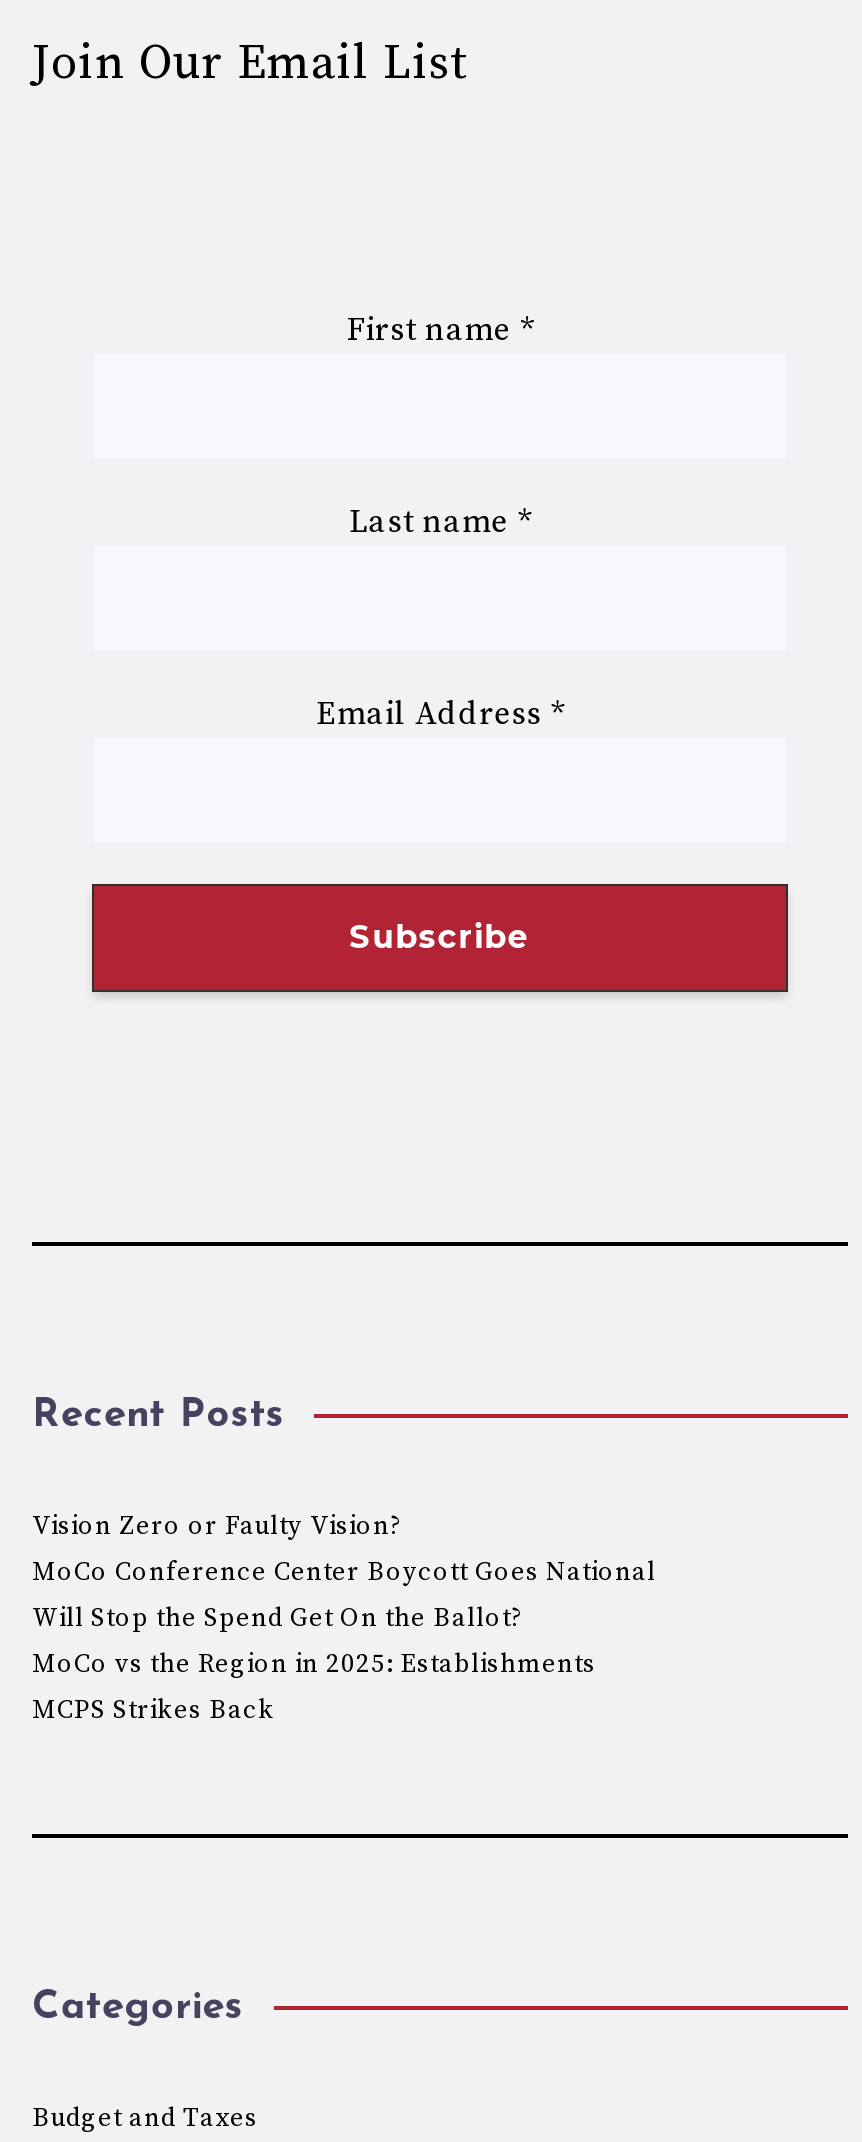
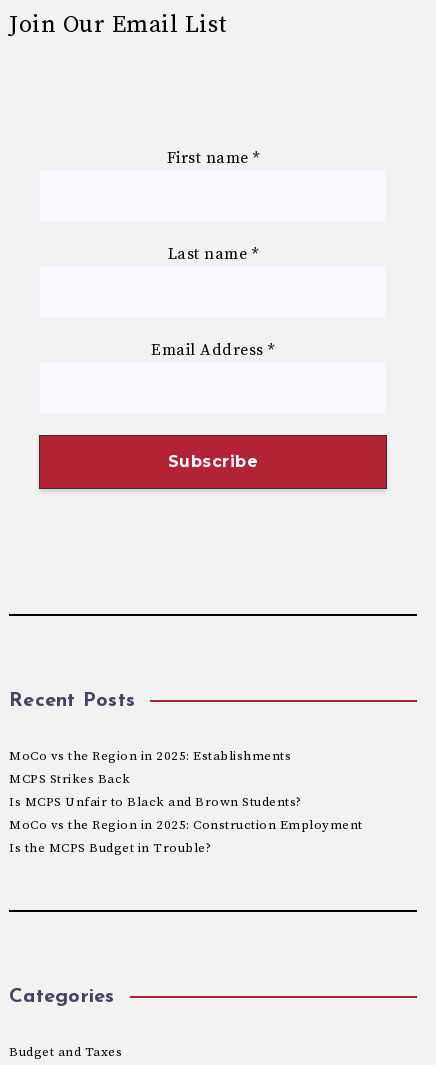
[32,1509,656,1633] Vision Zero or Faulty Vision? | MoCo Conference Center Boycott Goes National | Will Stop the Spend Get On the Ballot? -> none
moved [32,1647,596,1725] -> [9,748,291,787]: MoCo vs the Region in 2025: Establishments | MCPS Strikes Back
none -> [9,794,362,856] Is MCPS Unfair to Black and Brown Students? | MoCo vs the Region in 2025: Construction Employment | Is the MCPS Budget in Trouble?

